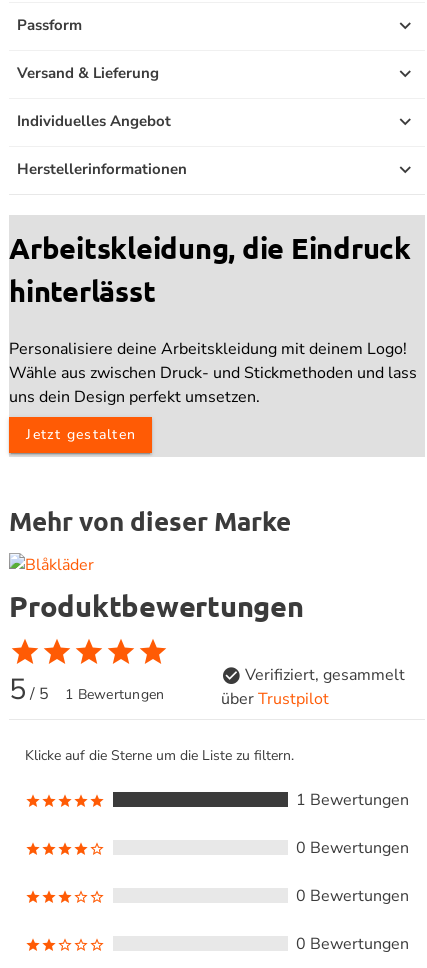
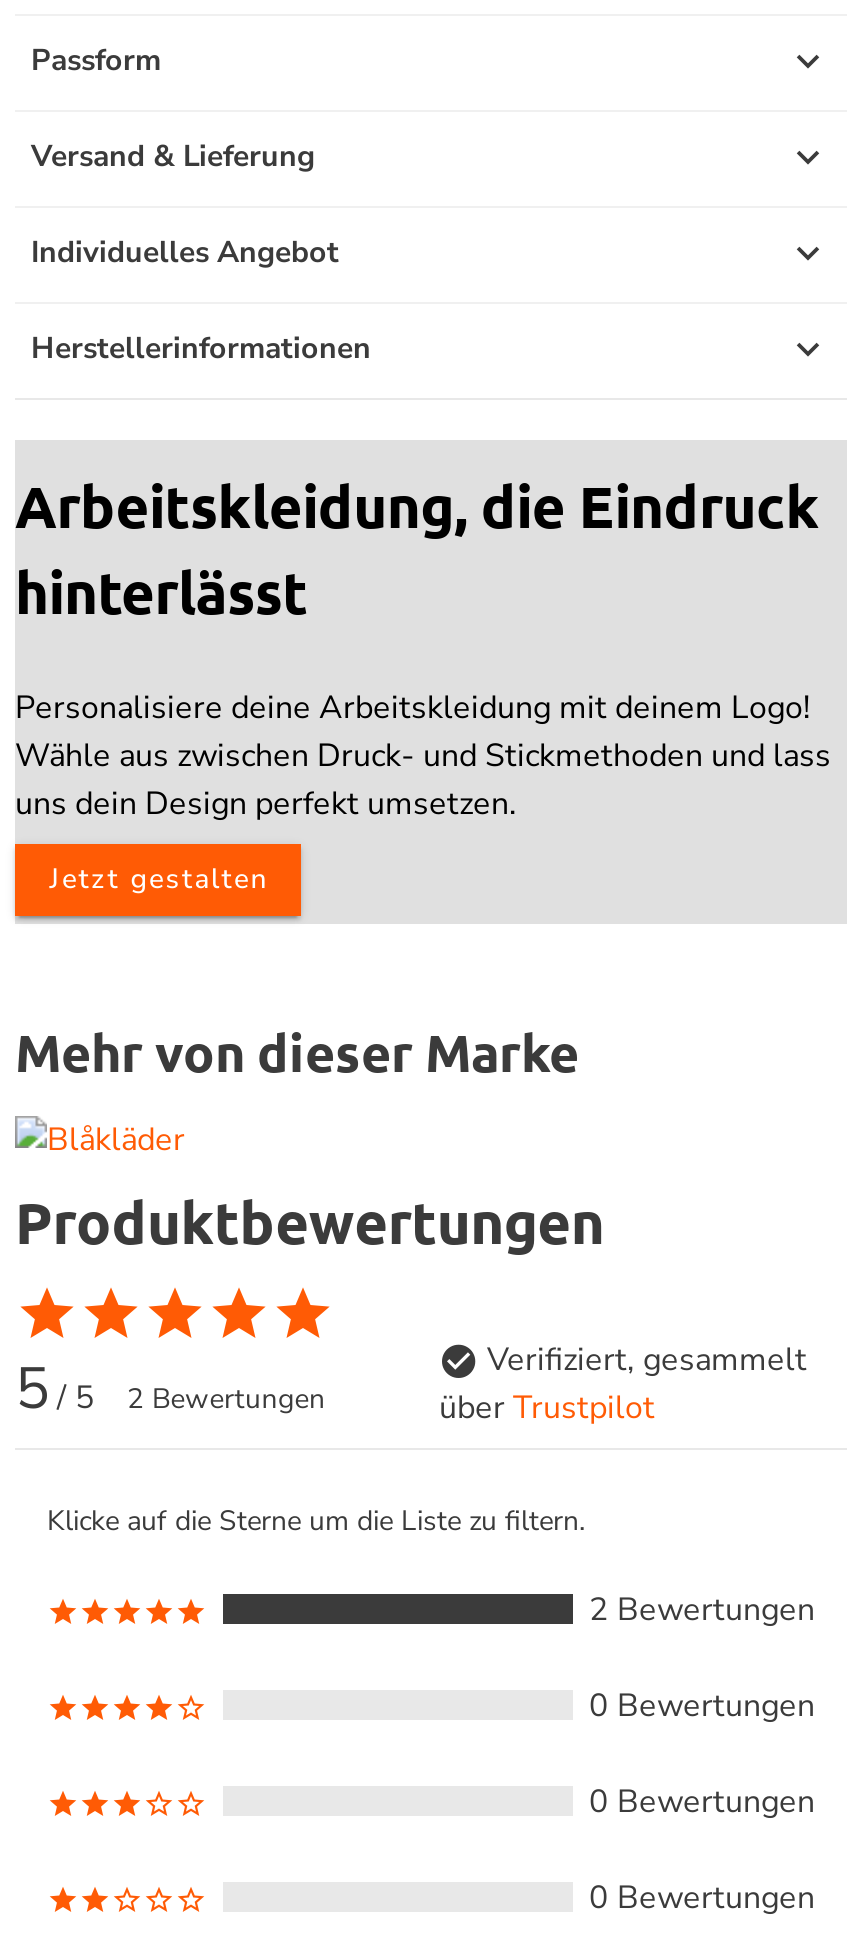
[9,670,164,709] 5/ 5 1 Bewertungen -> [15,1349,325,1427] 5/ 5 2 Bewertungen
[296,789,409,811] 1 Bewertungen -> [589,1587,815,1631] 2 Bewertungen

